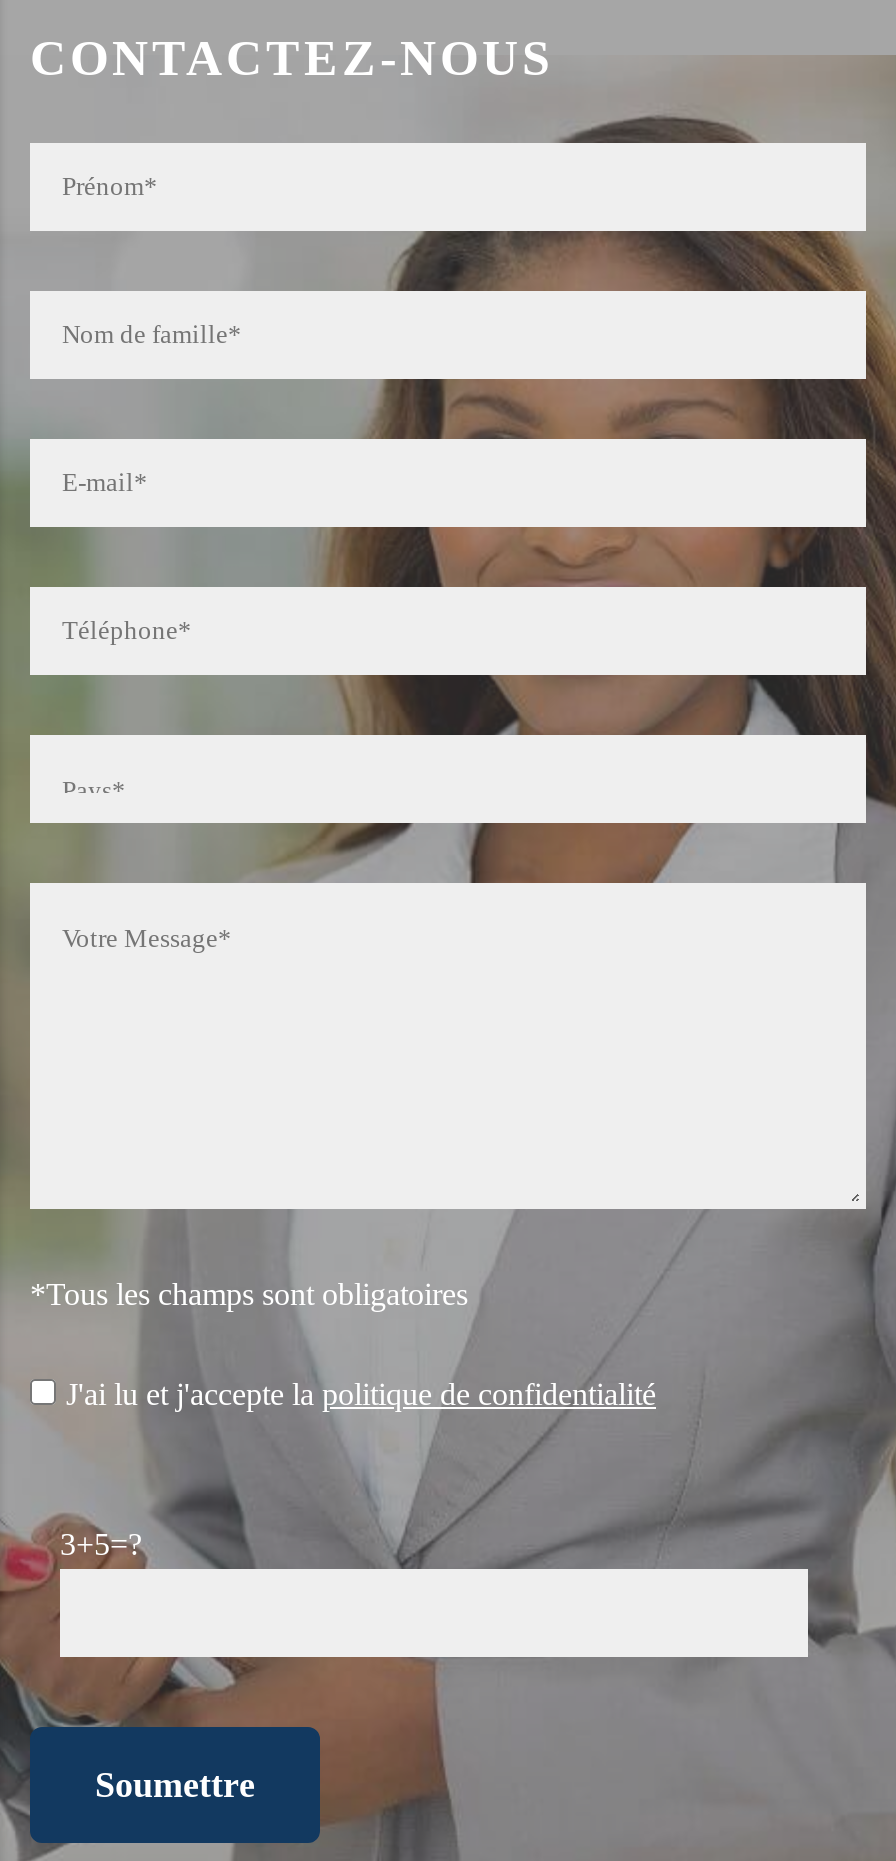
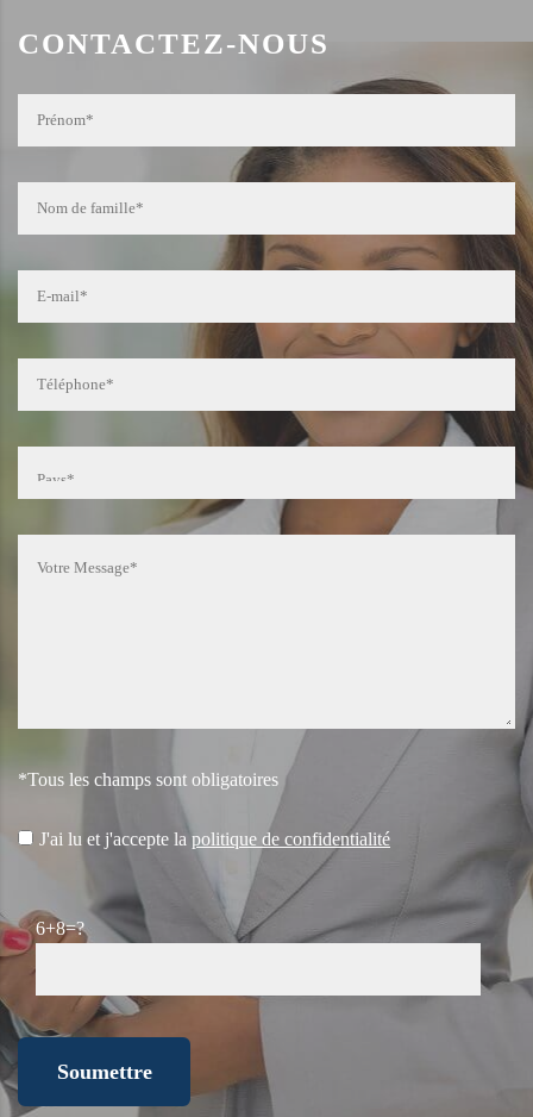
[60,1527,142,1561] 3+5=? -> [36,918,84,938] 6+8=?

